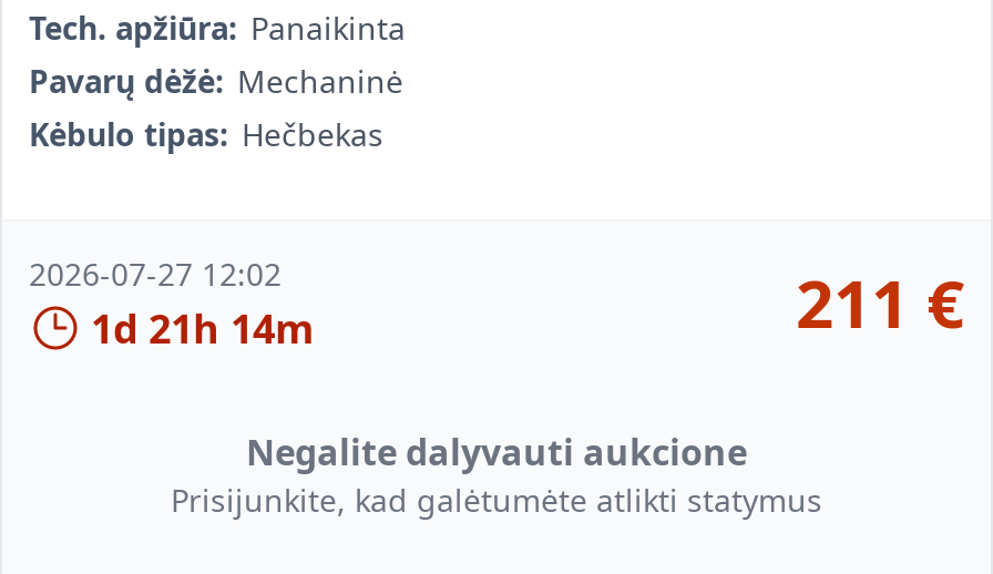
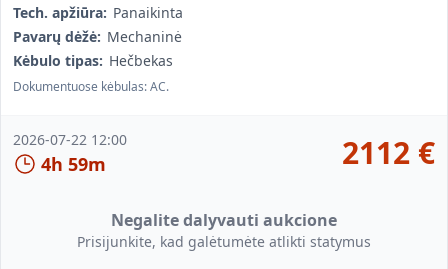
[29,253,964,355] 2026-07-27 12:02 | 1d 21h 14m | 211 € -> [13,78,435,176] Dokumentuose kėbulas: AC. | 2026-07-22 12:00 | 4h 59m | 2112 €

